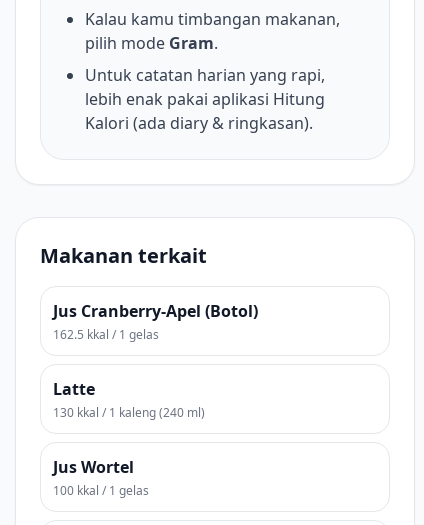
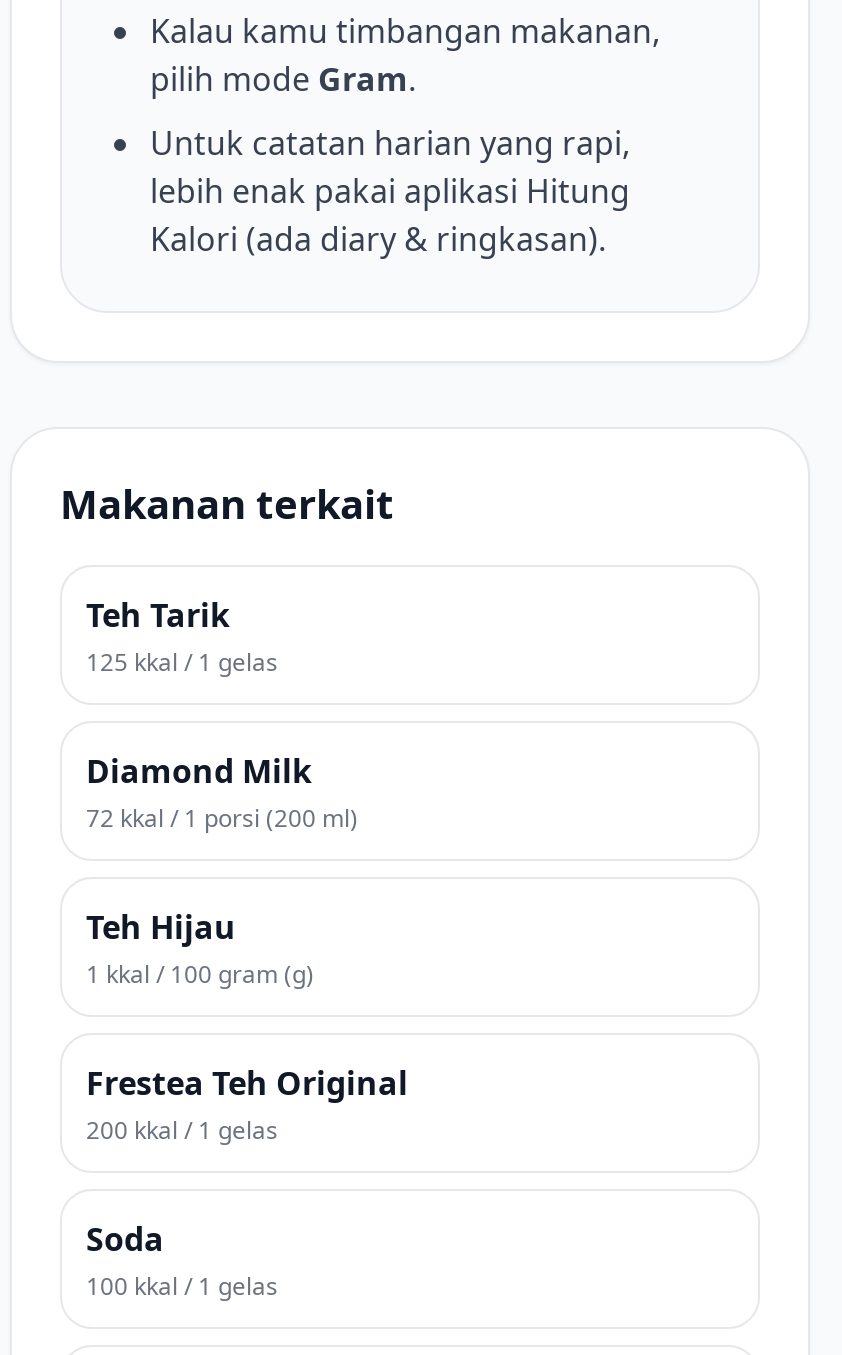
[53,300,258,478] Jus Cranberry-Apel (Botol) | 162.5 kkal / 1 gelas | Latte | 130 kkal / 1 kaleng (240 ml) | Jus Wortel -> [86,593,408,1261] Teh Tarik | 125 kkal / 1 gelas | Diamond Milk | 72 kkal / 1 porsi (200 ml) | Teh Hijau | 1 kkal / 100 gram (g) | Frestea Teh Original | 200 kkal / 1 gelas | Soda

